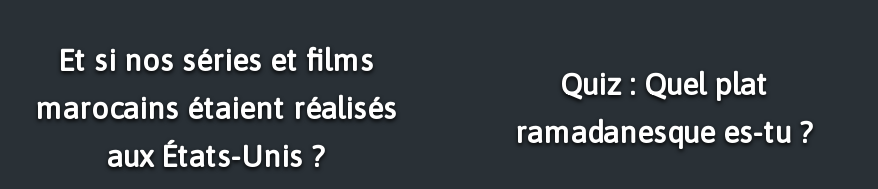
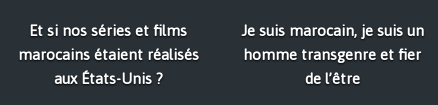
[515,68,813,150] Quiz : Quel plat | ramadanesque es-tu ? -> [240,22,423,87] Je suis marocain, je suis un | homme transgenre et fier | de l’être

